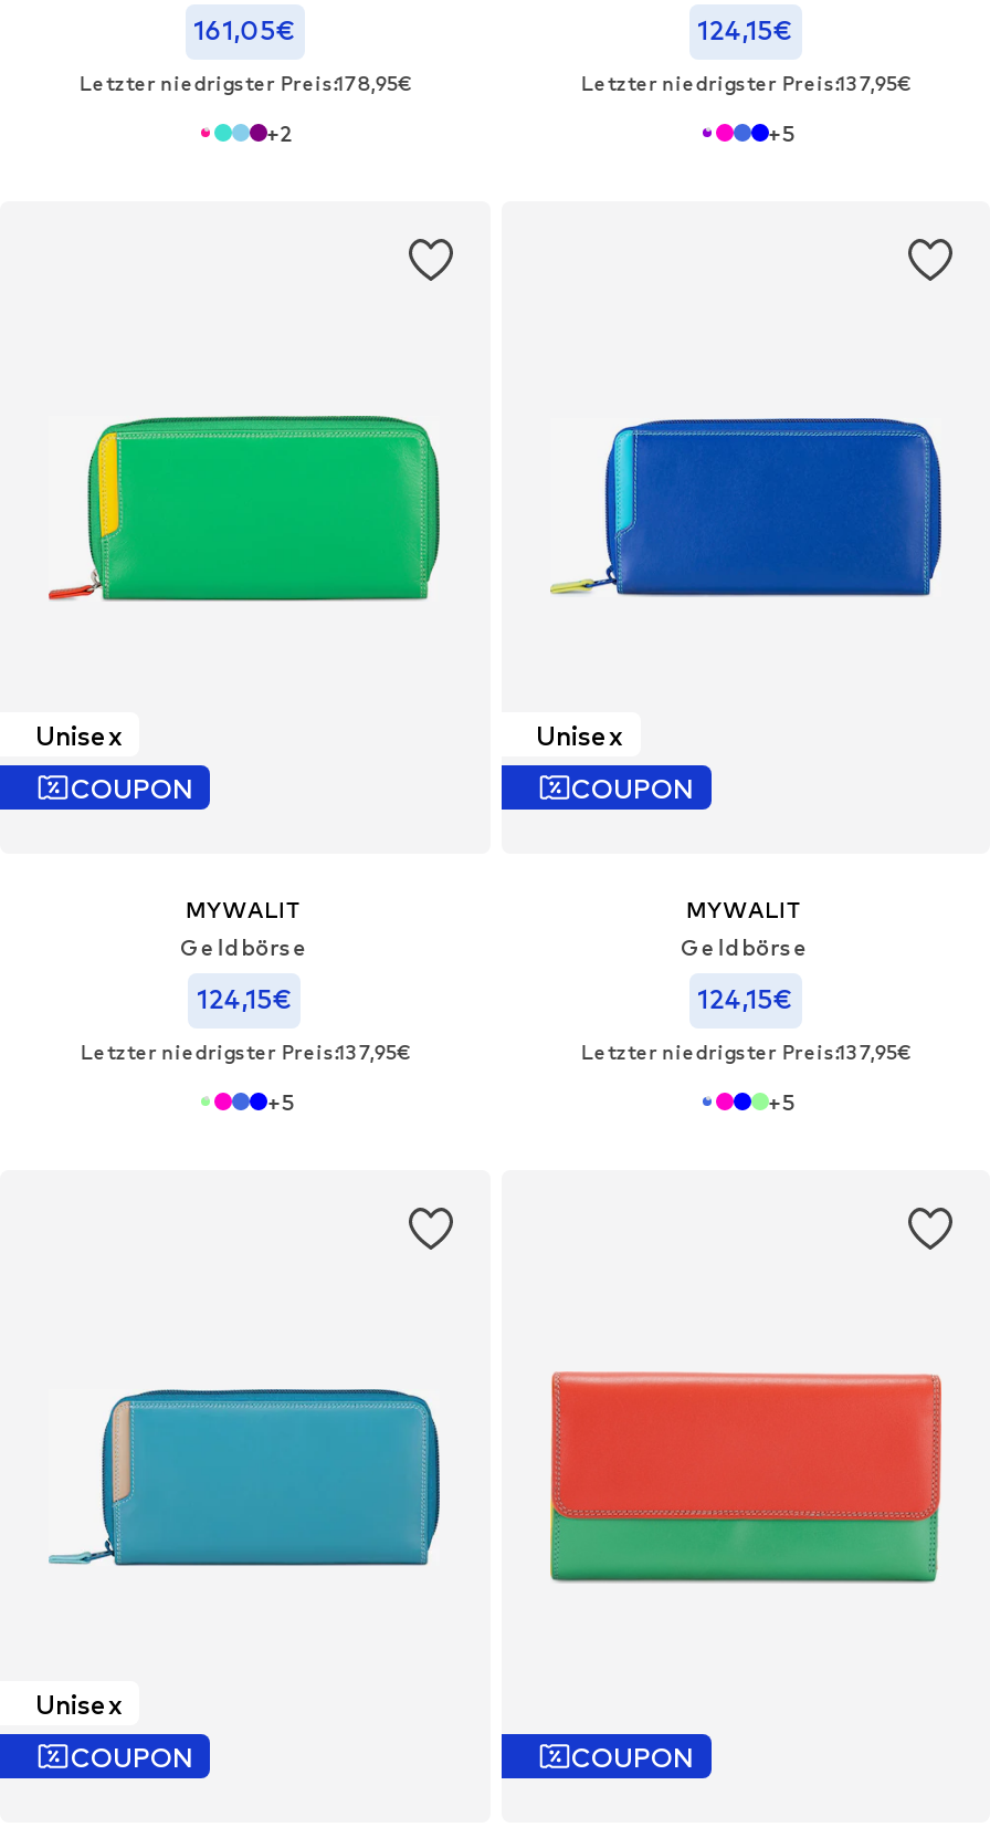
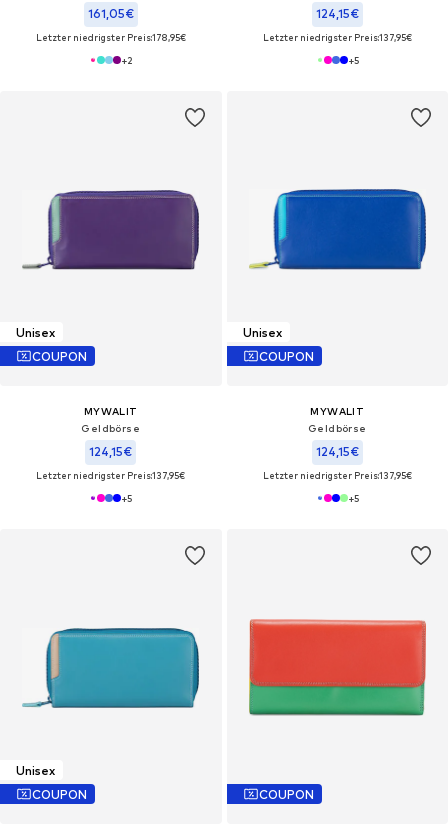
[49,414,440,604] [image] -> [22,188,199,272] [image]

